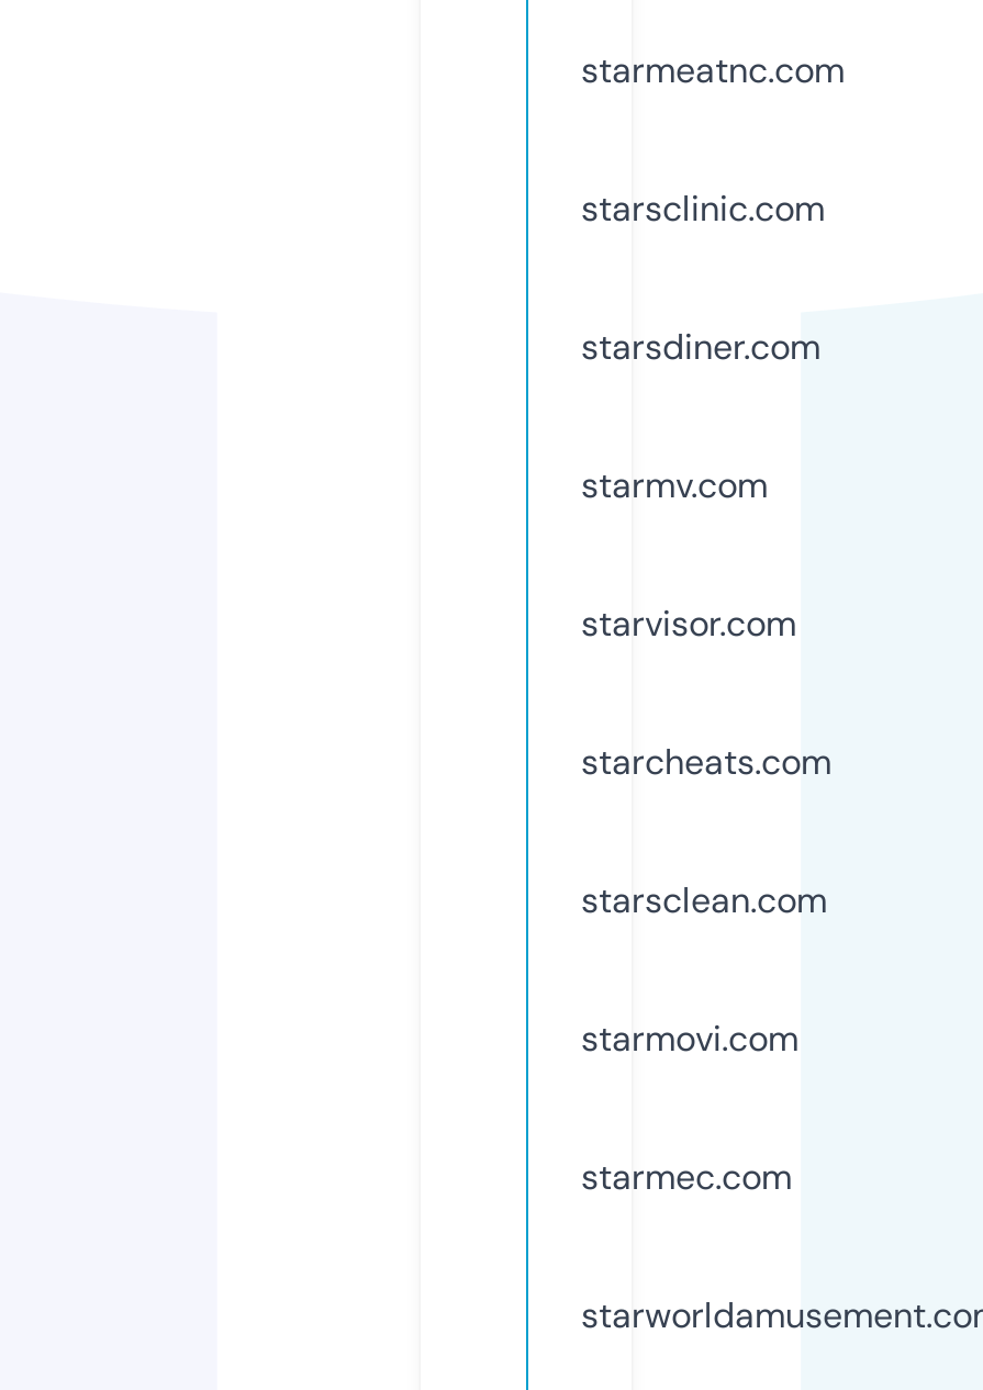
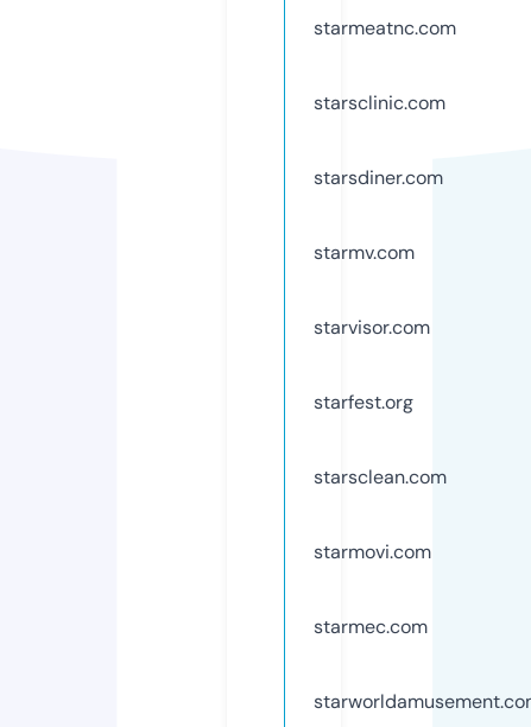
[581,738,831,785] starcheats.com -> [314,389,413,414] starfest.org

